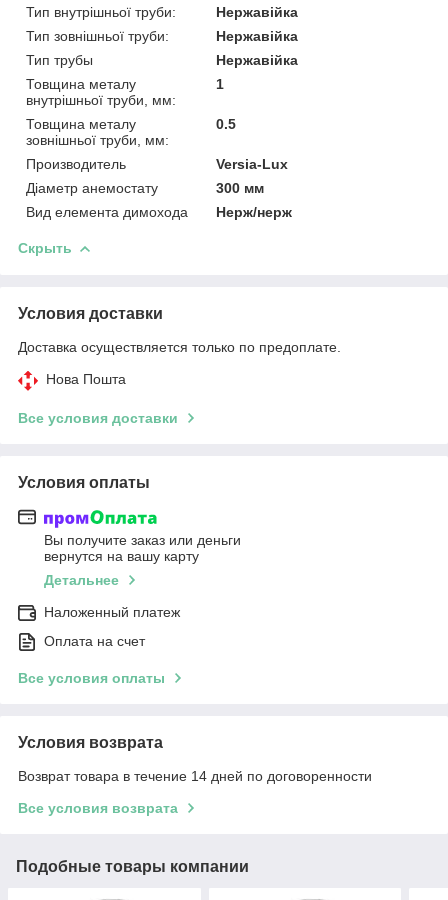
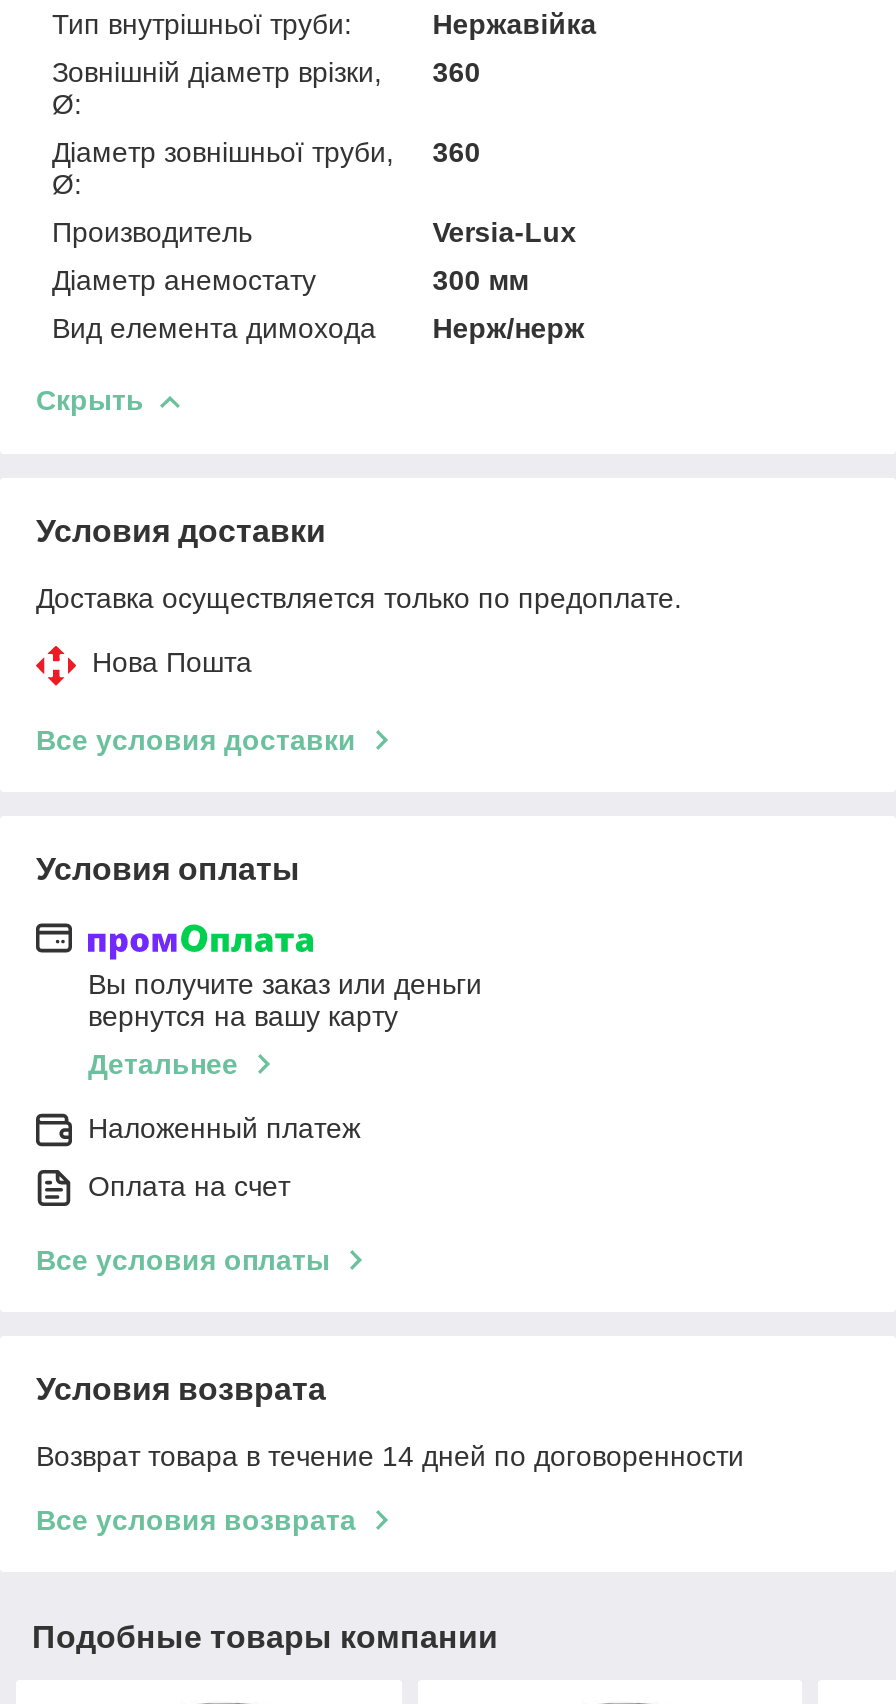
[26,28,298,108] Тип зовнішньої труби: | Нержавійка | Тип трубы | Нержавійка | Товщина металу | внутрішньої труби, мм: -> [52,56,382,120] Зовнішній діаметр врізки, | Ø:
[26,76,224,148] 1 | Товщина металу | зовнішньої труби, мм: -> [52,56,480,200] 360 | Діаметр зовнішньої труби, | Ø:
[216,116,236,132] 0.5 -> [432,136,480,168] 360

